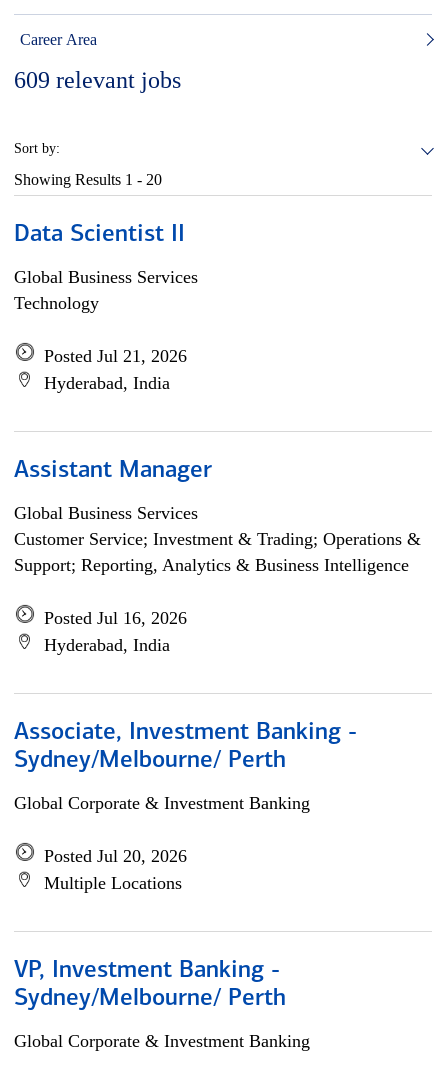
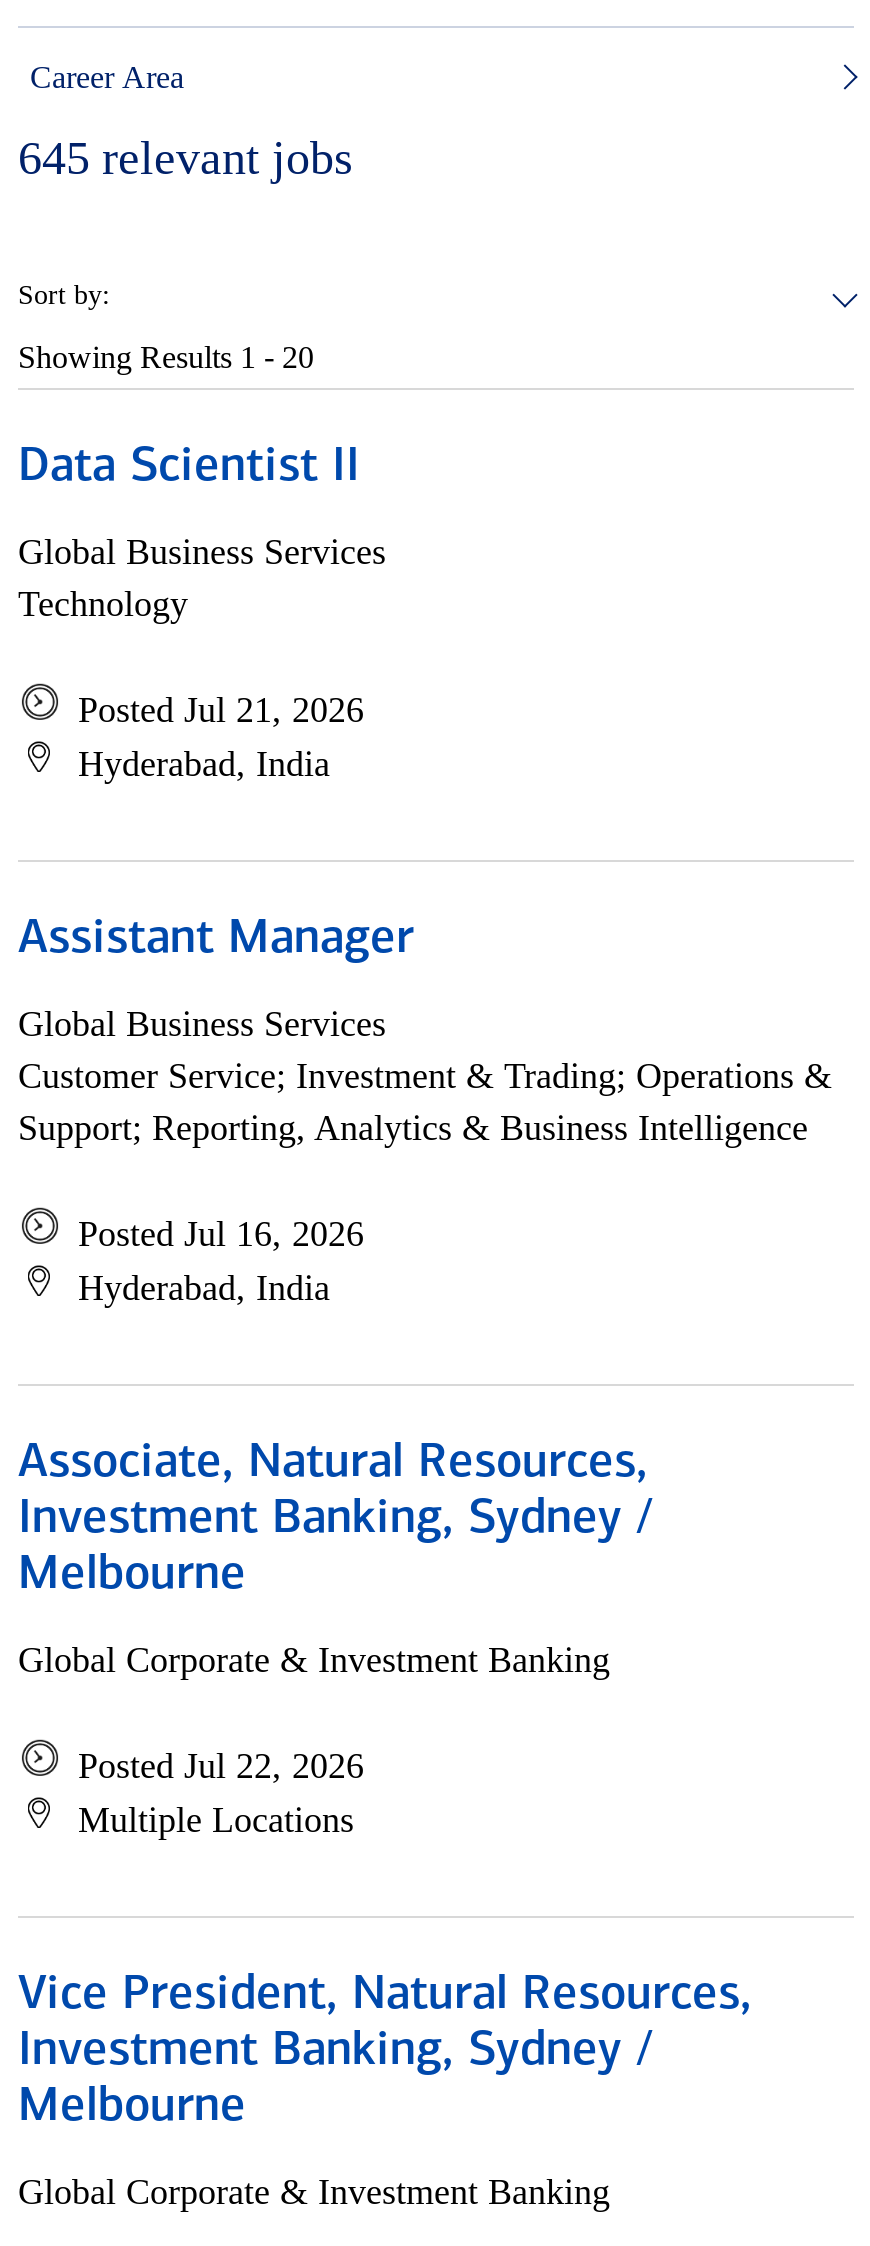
[14,67,181,93] 609 relevant jobs -> [18,132,352,184] 645 relevant jobs
[14,721,357,773] Associate, Investment Banking - | Sydney/Melbourne/ Perth -> [18,1440,652,1600] Associate, Natural Resources, | Investment Banking, Sydney / | Melbourne
[44,846,187,866] Posted Jul 20, 2026 -> [78,1746,364,1786] Posted Jul 22, 2026
[14,959,286,1011] VP, Investment Banking - | Sydney/Melbourne/ Perth -> [18,1972,752,2132] Vice President, Natural Resources, | Investment Banking, Sydney / | Melbourne

